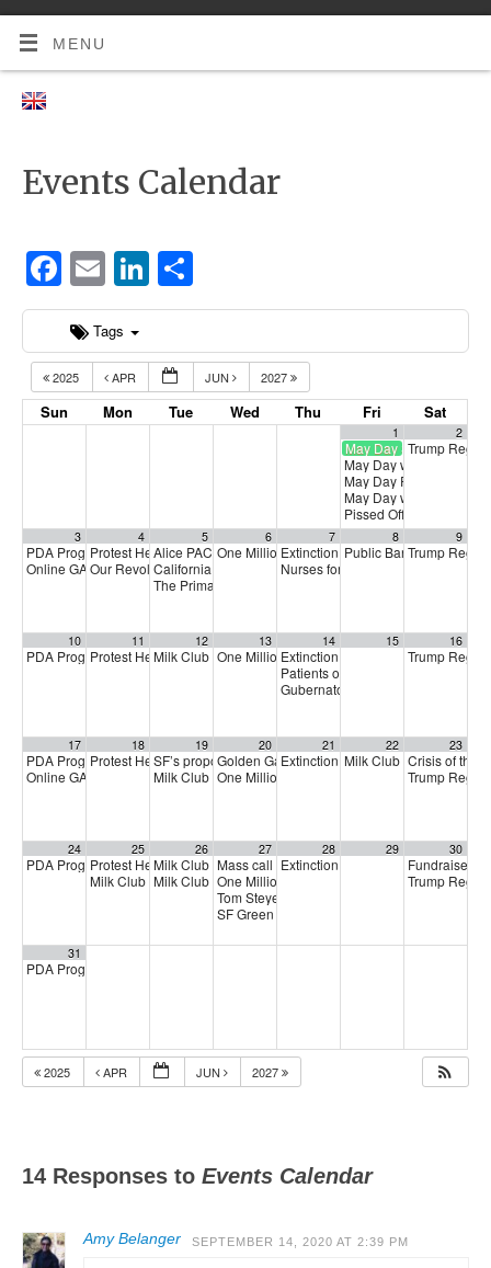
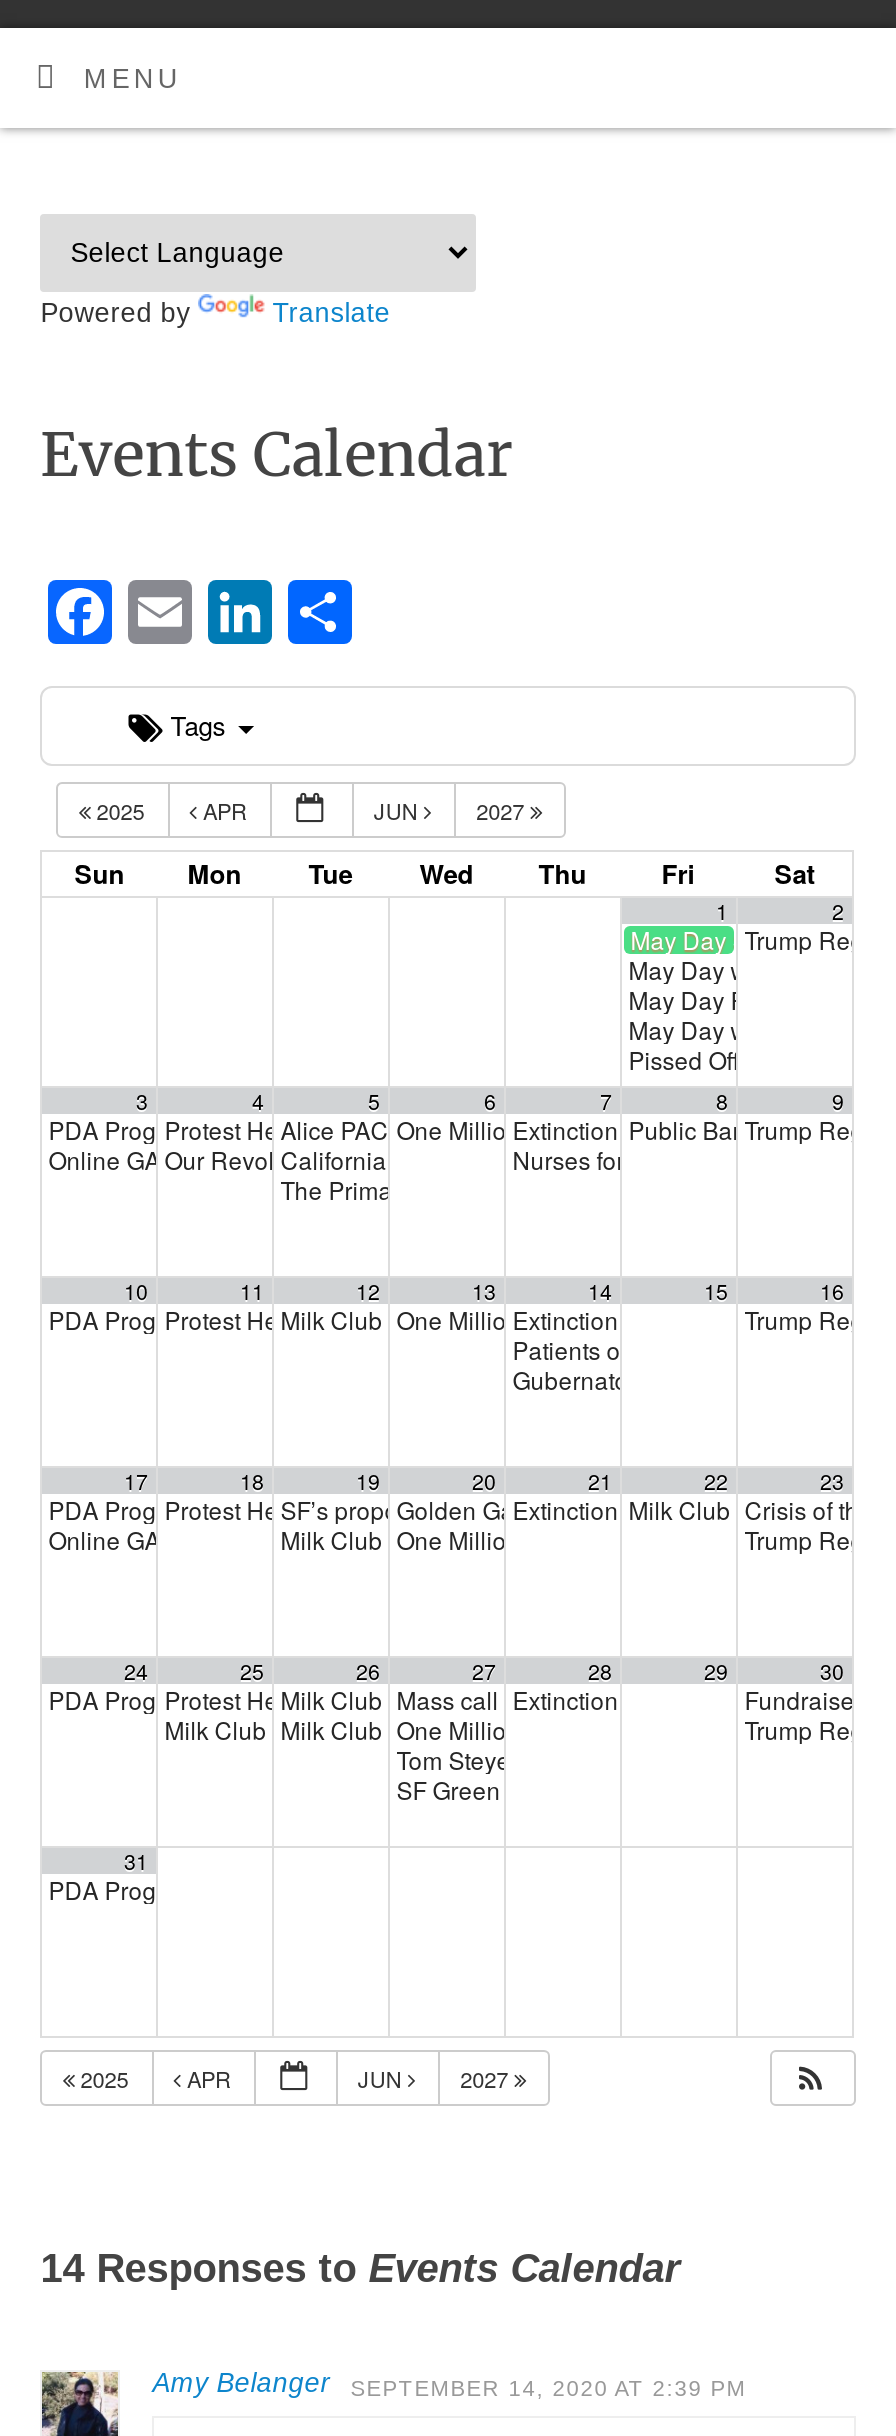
none -> [40,298,390,328] Powered by | Translate

